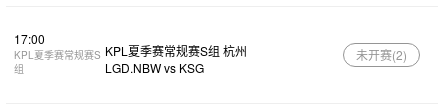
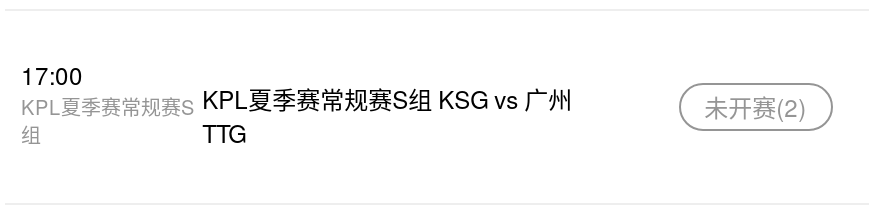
[105,42,247,76] KPL夏季赛常规赛S组 杭州 | LGD.NBW vs KSG -> [202,81,572,149] KPL夏季赛常规赛S组 KSG vs 广州 | TTG

